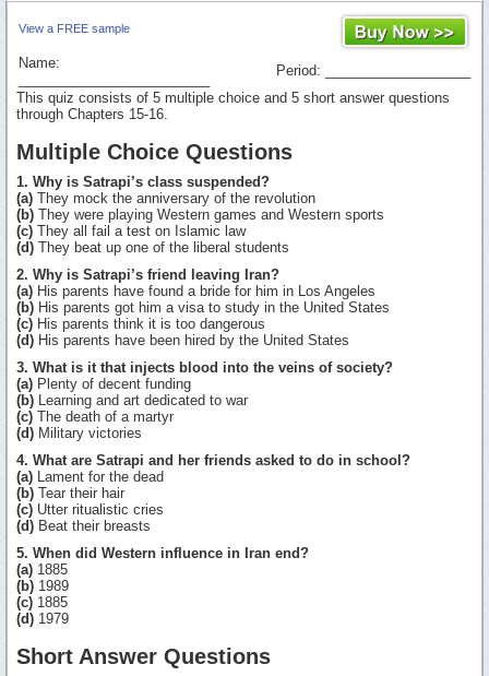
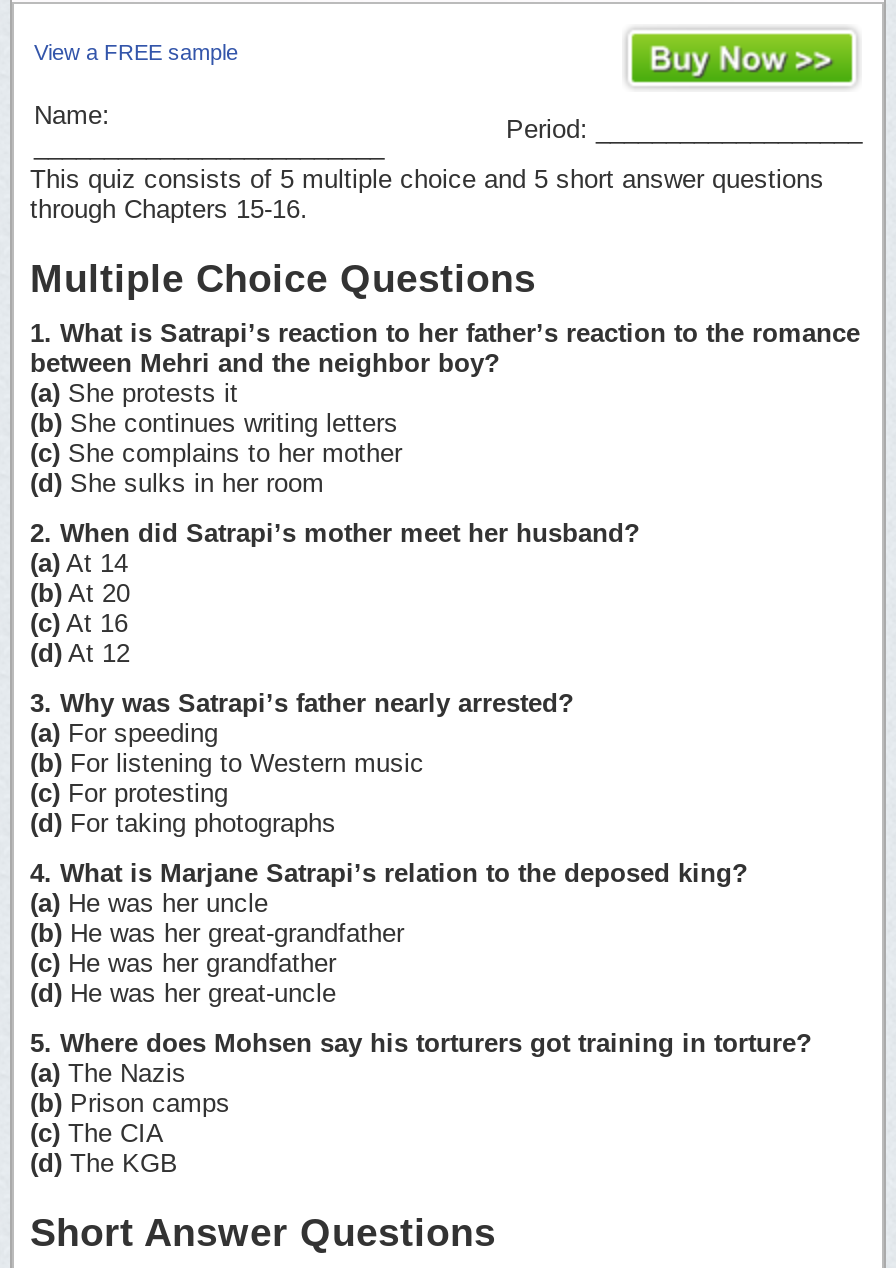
[16,174,384,256] 1. Why is Satrapi’s class suspended? | (a) They mock the anniversary of the revolution | (b) They were playing Western games and Western sports | (c) They all fail a test on Islamic law | (d) They beat up one of the liberal students -> [30,318,860,498] 1. What is Satrapi’s reaction to her father’s reaction to the romance | between Mehri and the neighbor boy? | (a) She protests it | (b) She continues writing letters | (c) She complains to her mother | (d) She sulks in her room
[16,267,390,348] 2. Why is Satrapi’s friend leaving Iran? | (a) His parents have found a bride for him in Los Angeles | (b) His parents got him a visa to study in the United States | (c) His parents think it is too dangerous | (d) His parents have been hired by the United States -> [30,518,640,668] 2. When did Satrapi’s mother meet her husband? | (a) At 14 | (b) At 20 | (c) At 16 | (d) At 12
[16,359,393,441] 3. What is it that injects blood into the veins of society? | (a) Plenty of decent funding | (b) Learning and art dedicated to war | (c) The death of a martyr | (d) Military victories -> [30,688,574,838] 3. Why was Satrapi’s father nearly arrested? | (a) For speeding | (b) For listening to Western music | (c) For protesting | (d) For taking photographs
[16,452,410,534] 4. What are Satrapi and her friends asked to do in school? | (a) Lament for the dead | (b) Tear their hair | (c) Utter ritualistic cries | (d) Beat their breasts -> [30,858,748,1008] 4. What is Marjane Satrapi’s relation to the deposed king? | (a) He was her uncle | (b) He was her great-grandfather | (c) He was her grandfather | (d) He was her great-uncle
[16,545,309,627] 5. When did Western influence in Iran end? | (a) 1885 | (b) 1989 | (c) 1885 | (d) 1979 -> [30,1028,812,1178] 5. Where does Mohsen say his torturers got training in torture? | (a) The Nazis | (b) Prison camps | (c) The CIA | (d) The KGB

